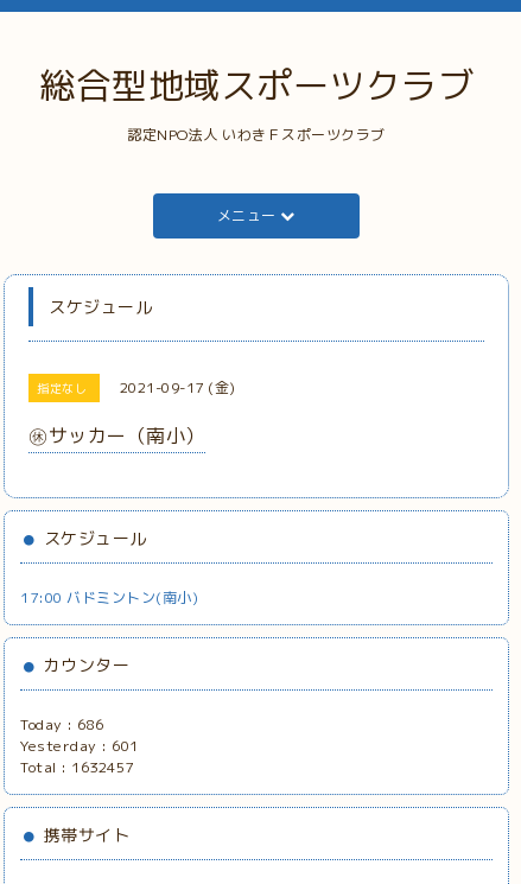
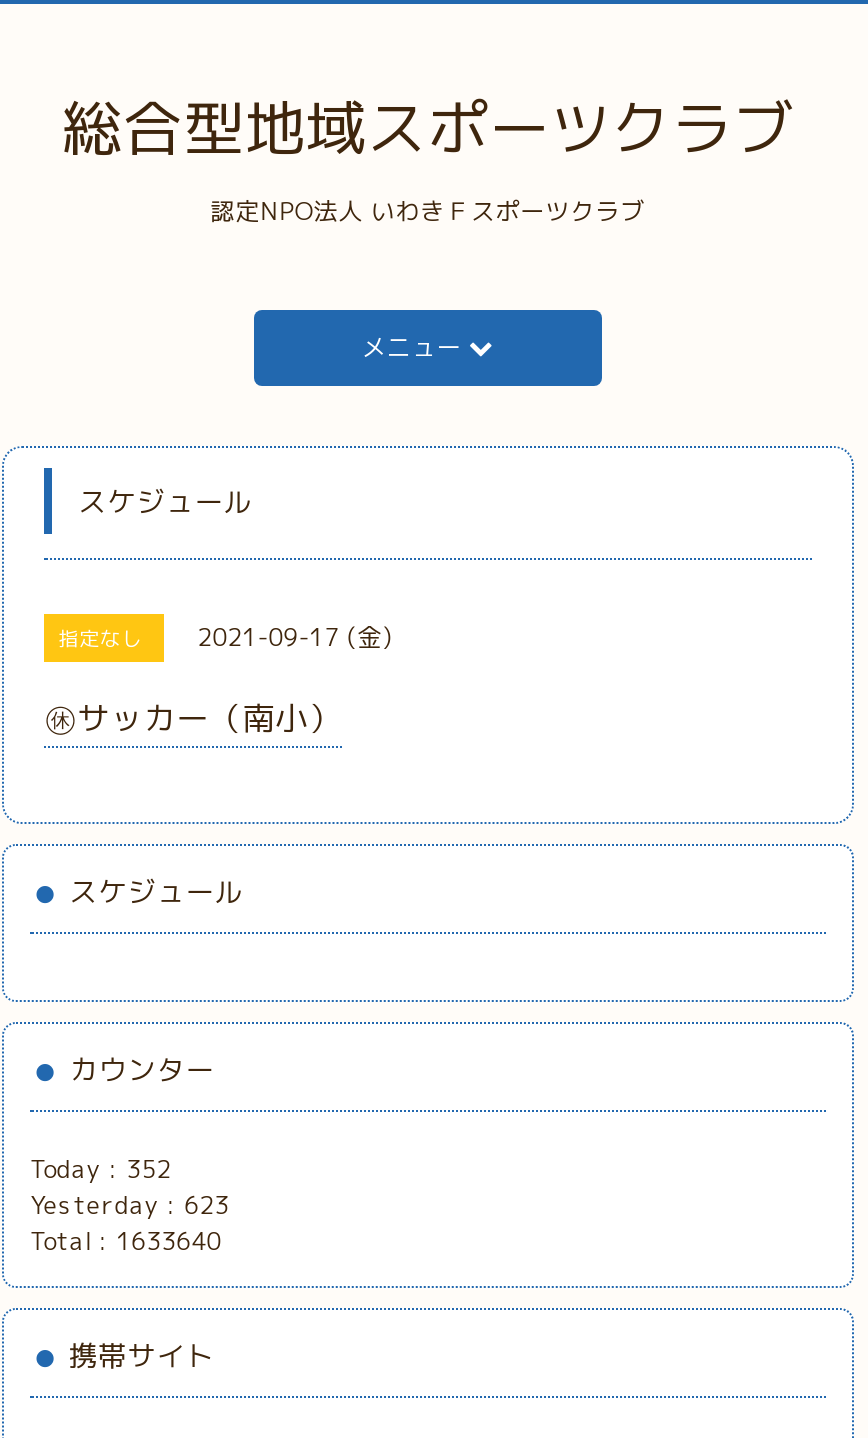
[20,587,198,608] 17:00 バドミントン(南小) -> none
[20,714,104,734] Today : 686 -> [30,1152,171,1186] Today : 352
[20,736,138,756] Yesterday : 601 -> [30,1188,229,1222] Yesterday : 623
[20,757,134,777] Total : 1632457 -> [30,1224,221,1258] Total : 1633640

